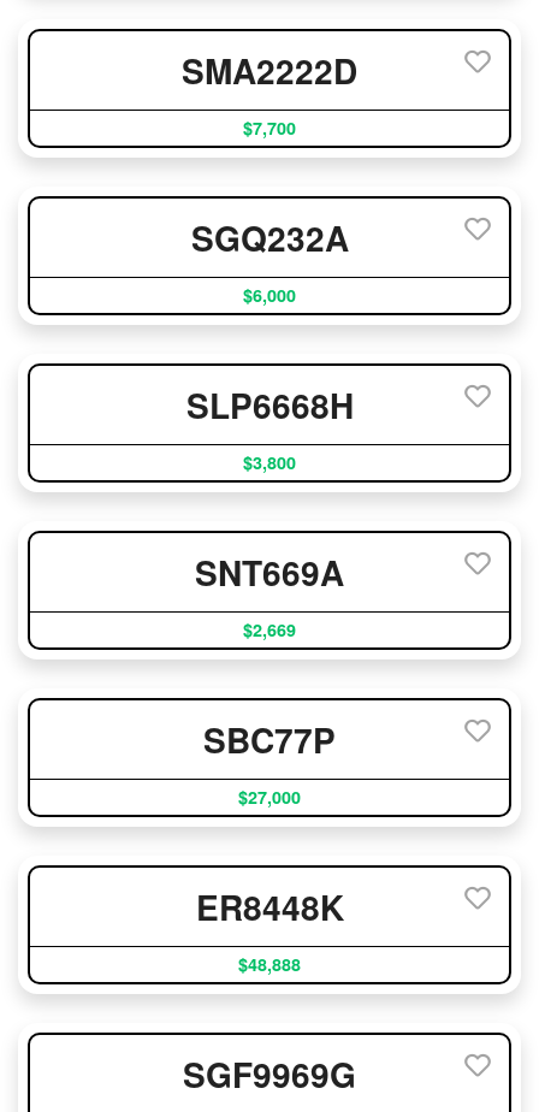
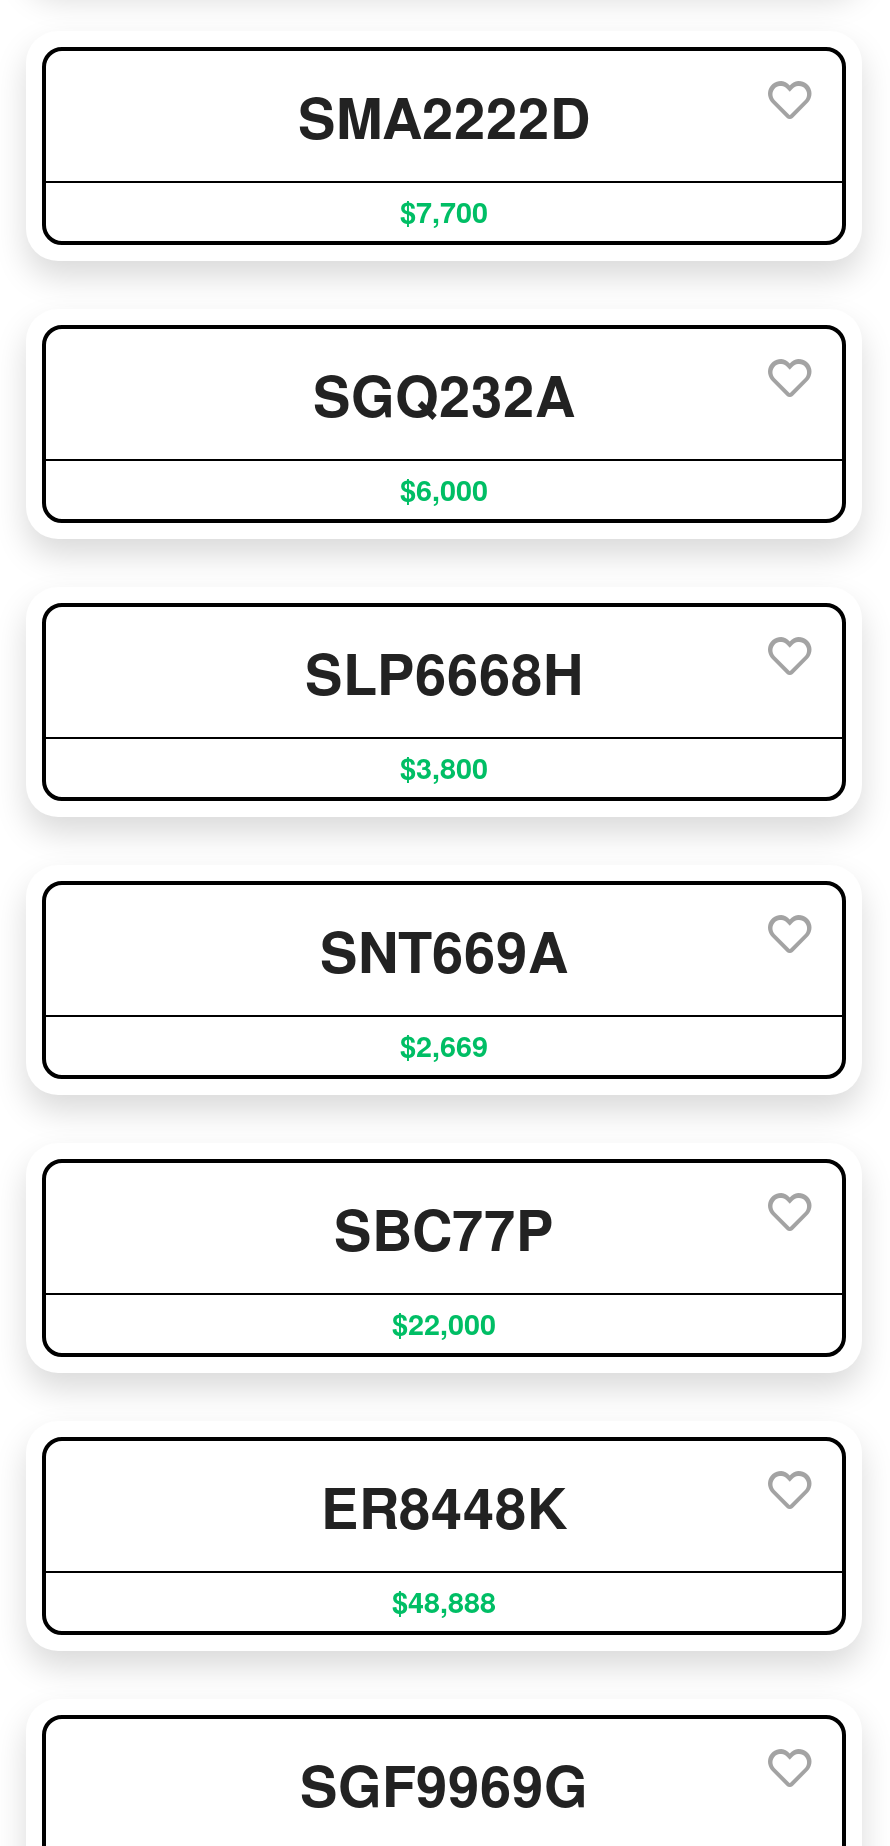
[238,785,301,809] $27,000 -> [392,1303,496,1343] $22,000

